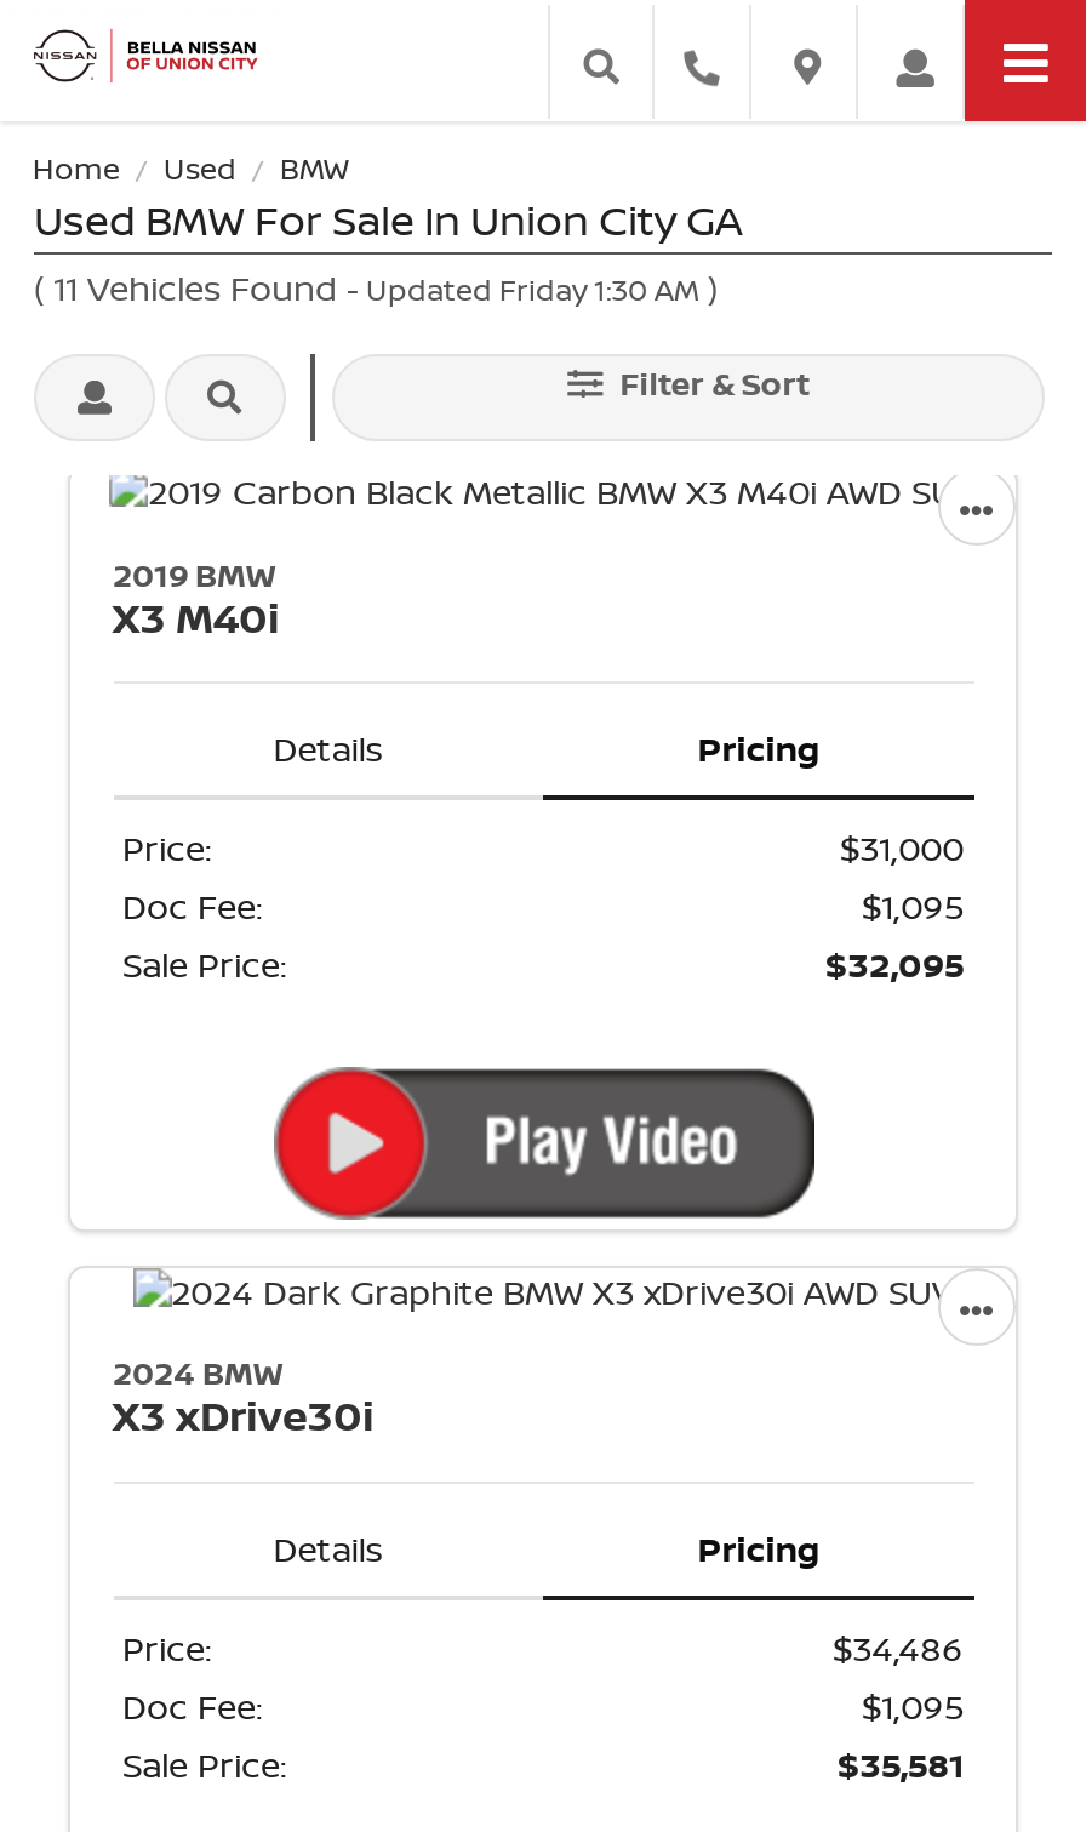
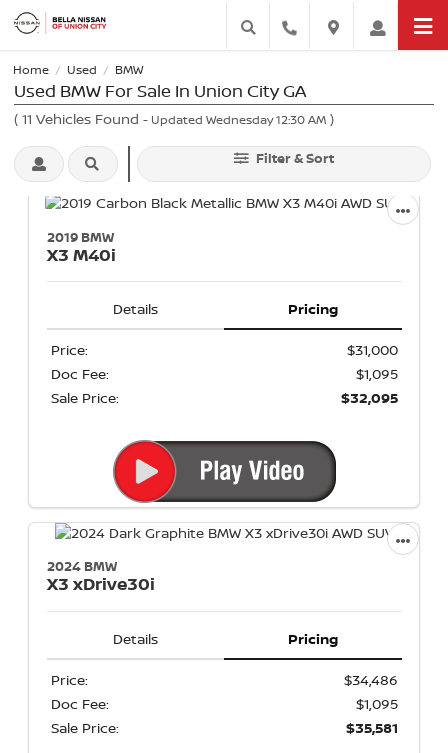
[34,265,718,311] (11 Vehicles Found - Updated Friday 1:30 AM) -> [14,109,334,128] (11 Vehicles Found - Updated Wednesday 12:30 AM)

